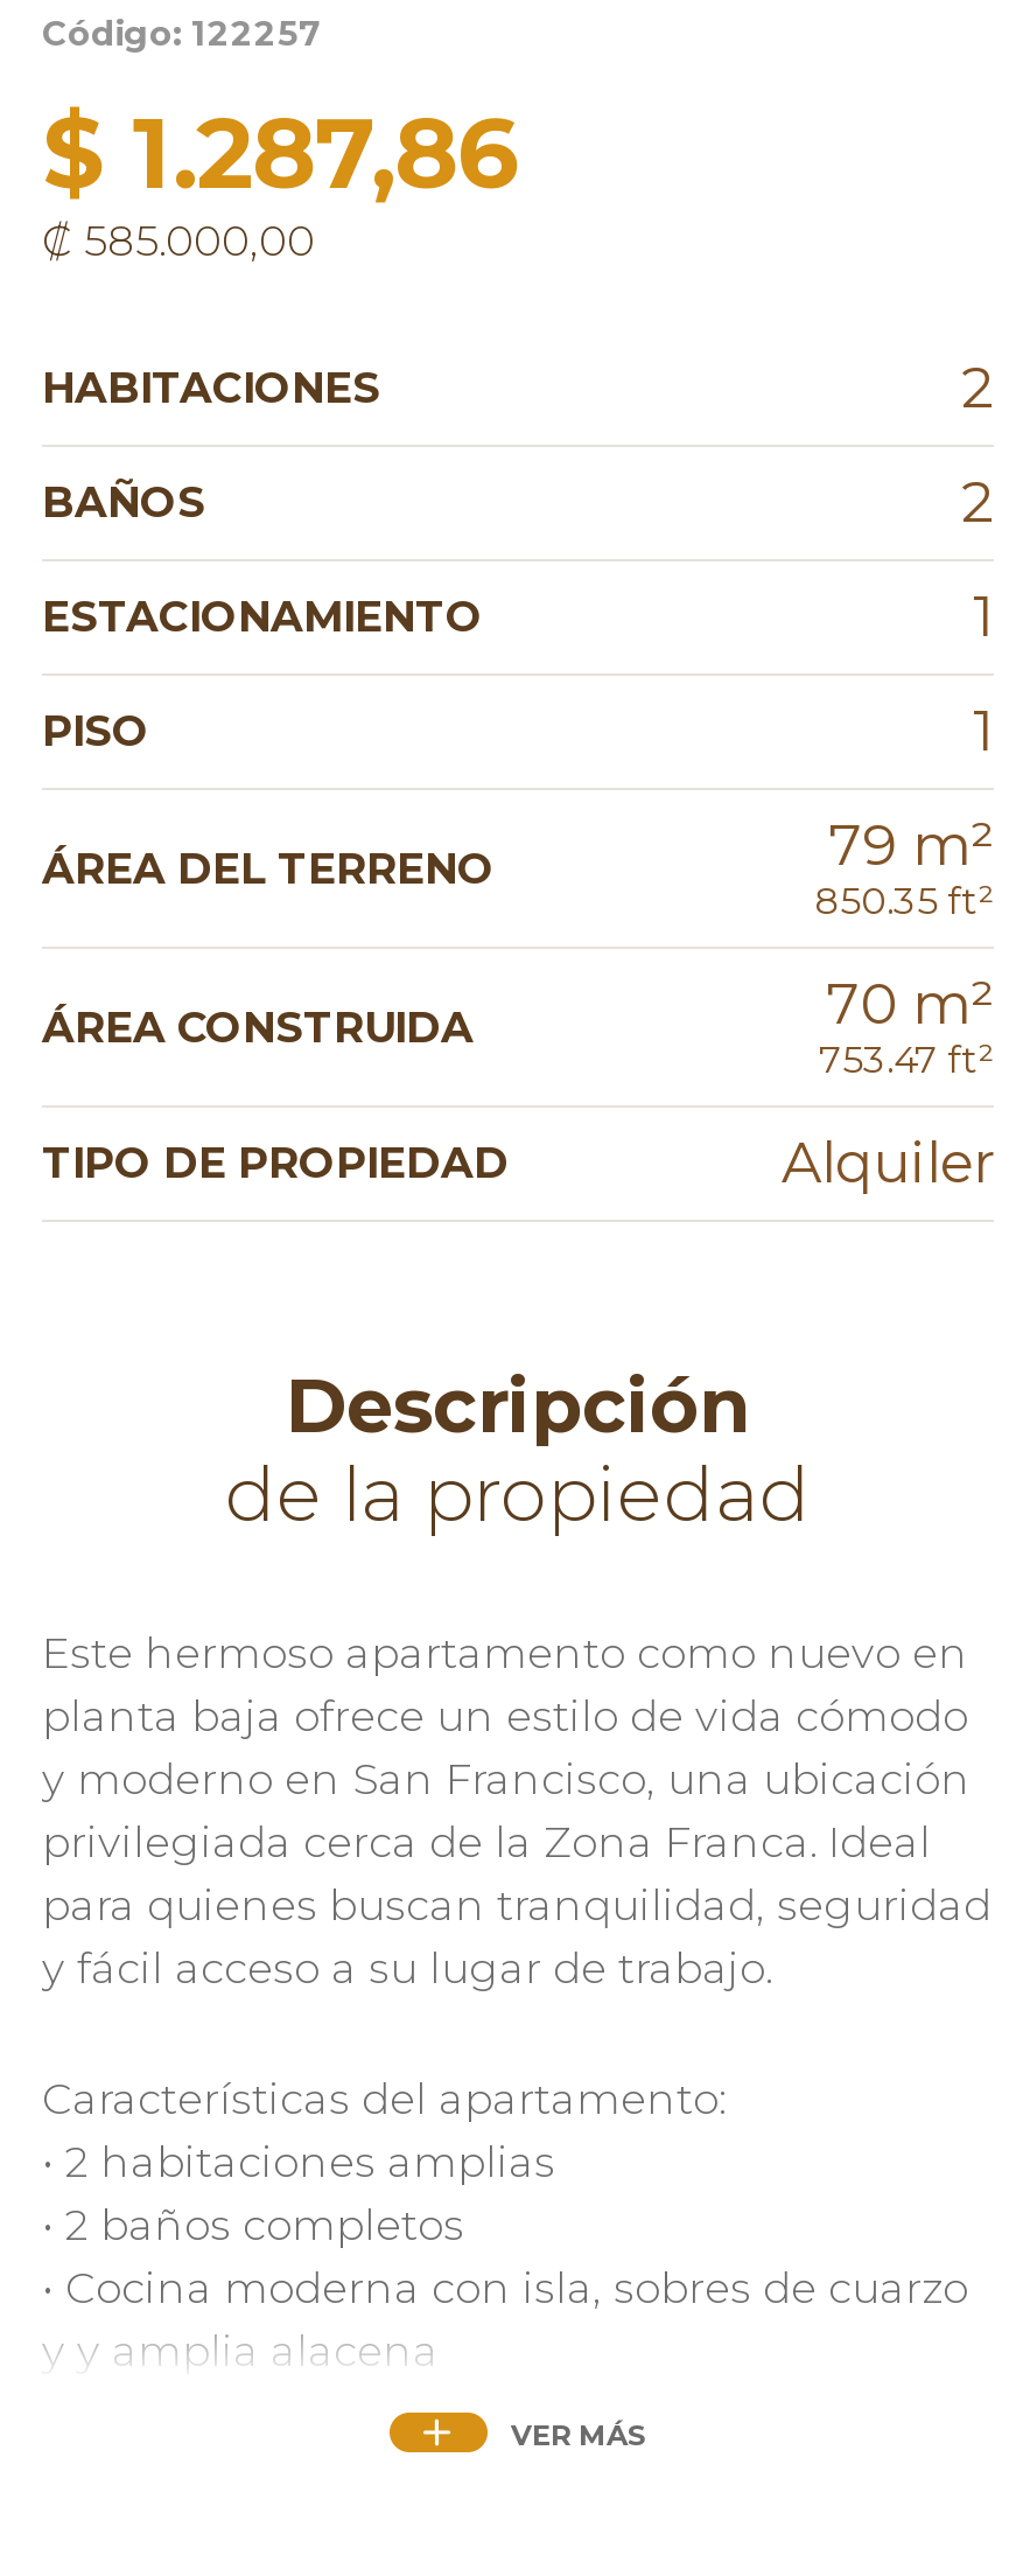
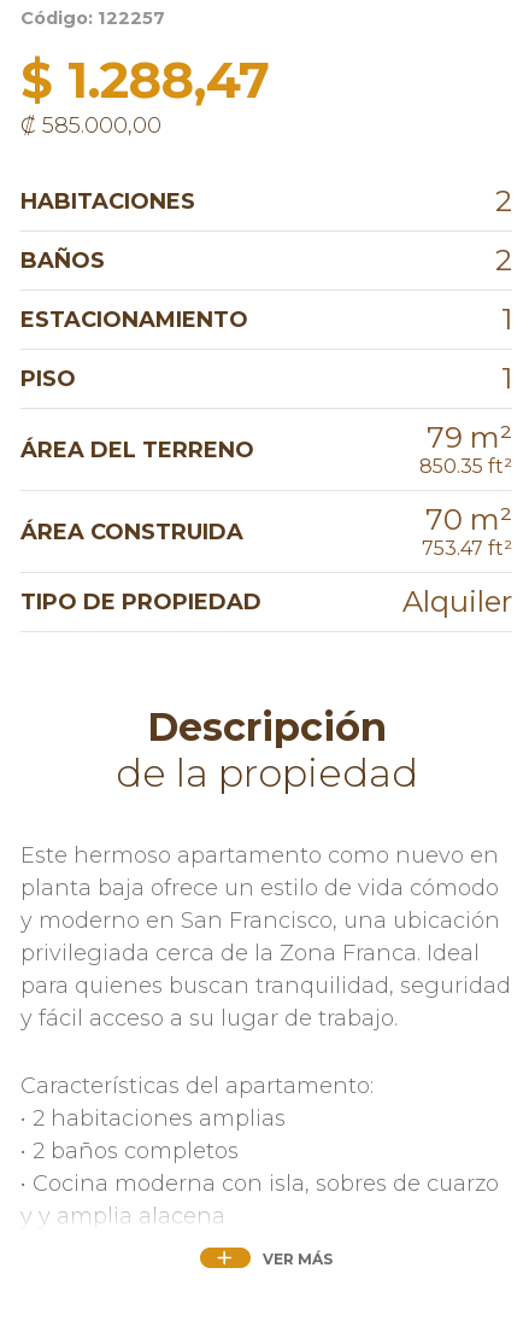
[42,93,520,214] $ 1.287,86 -> [20,49,270,111] $ 1.288,47

